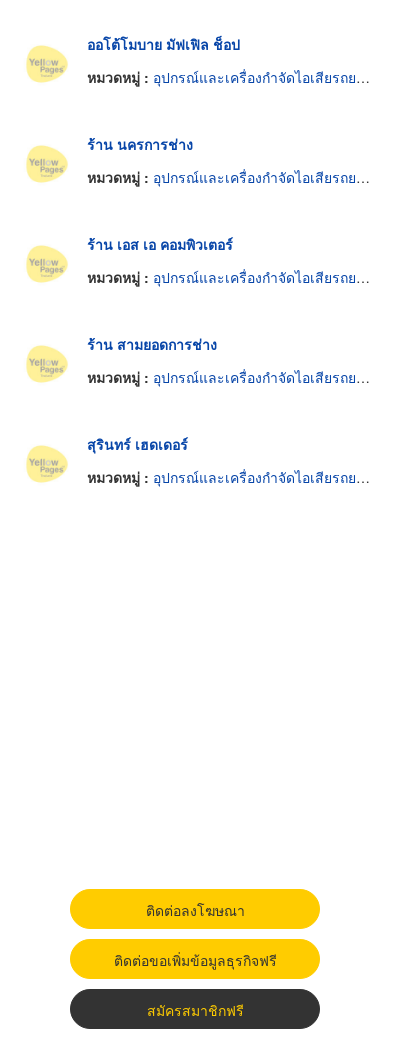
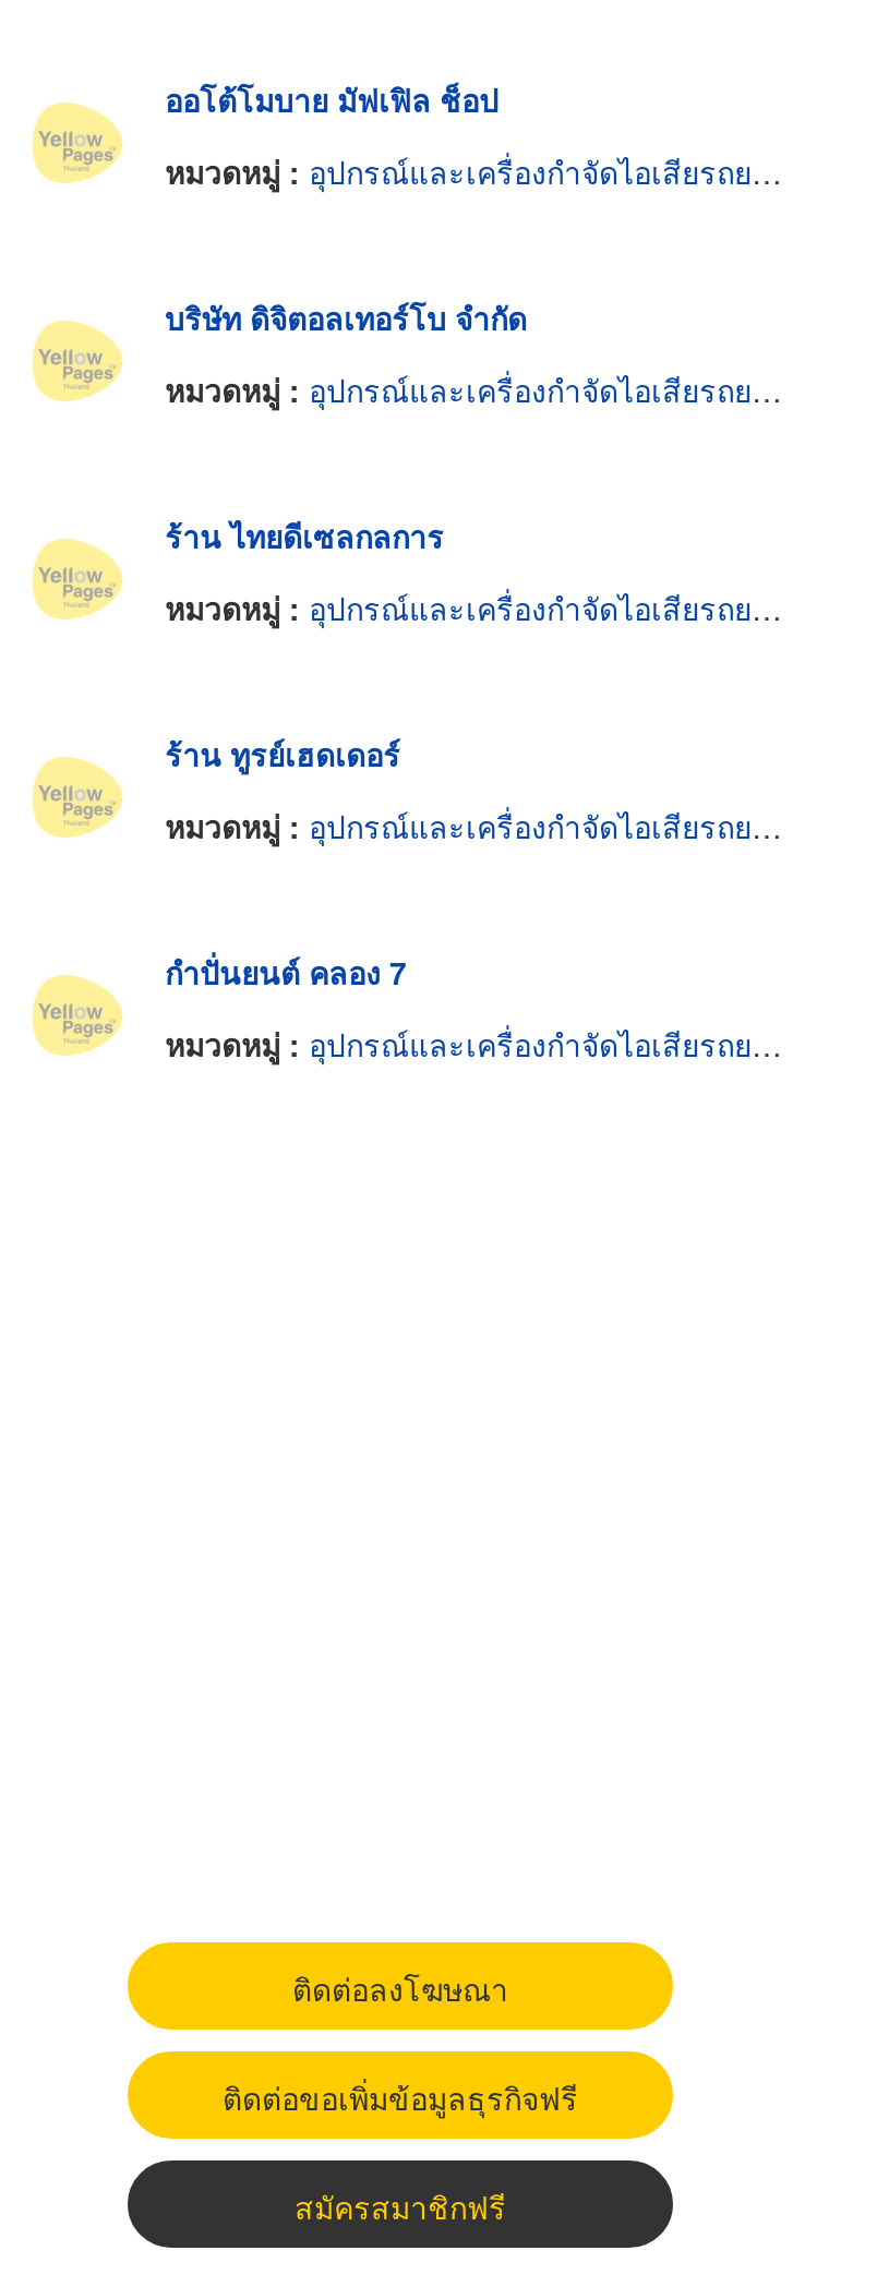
[87,134,193,154] ร้าน นครการช่าง -> [165,295,527,339] บริษัท ดิจิตอลเทอร์โบ จำกัด
[87,234,233,254] ร้าน เอส เอ คอมพิวเตอร์ -> [165,513,444,557] ร้าน ไทยดีเซลกลการ
[87,334,217,354] ร้าน สามยอดการช่าง -> [165,731,400,775] ร้าน ทูรย์เฮดเดอร์
[87,434,188,454] สุรินทร์ เฮดเดอร์ -> [165,949,407,993] กำปั่นยนต์ คลอง 7

